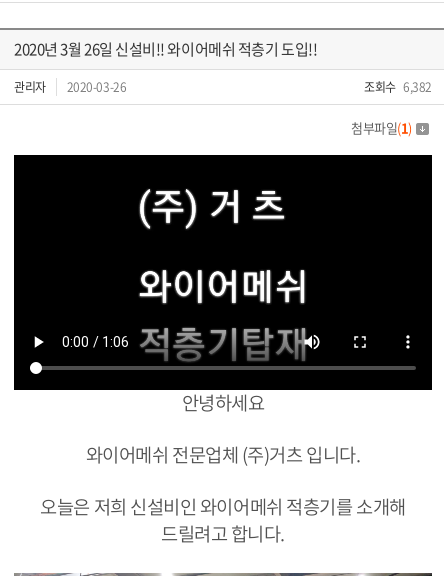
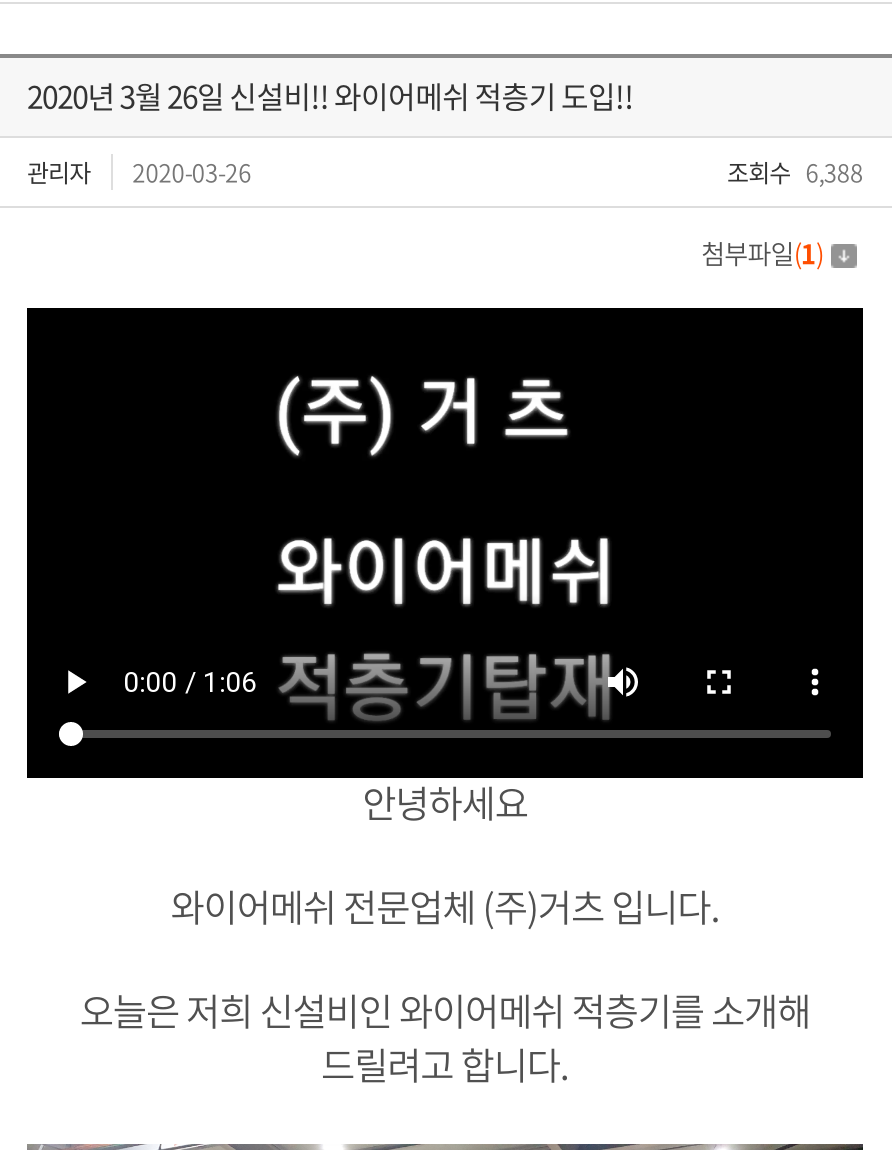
[364,78,432,96] 조회수 6,382 -> [727,154,863,190] 조회수 6,388

